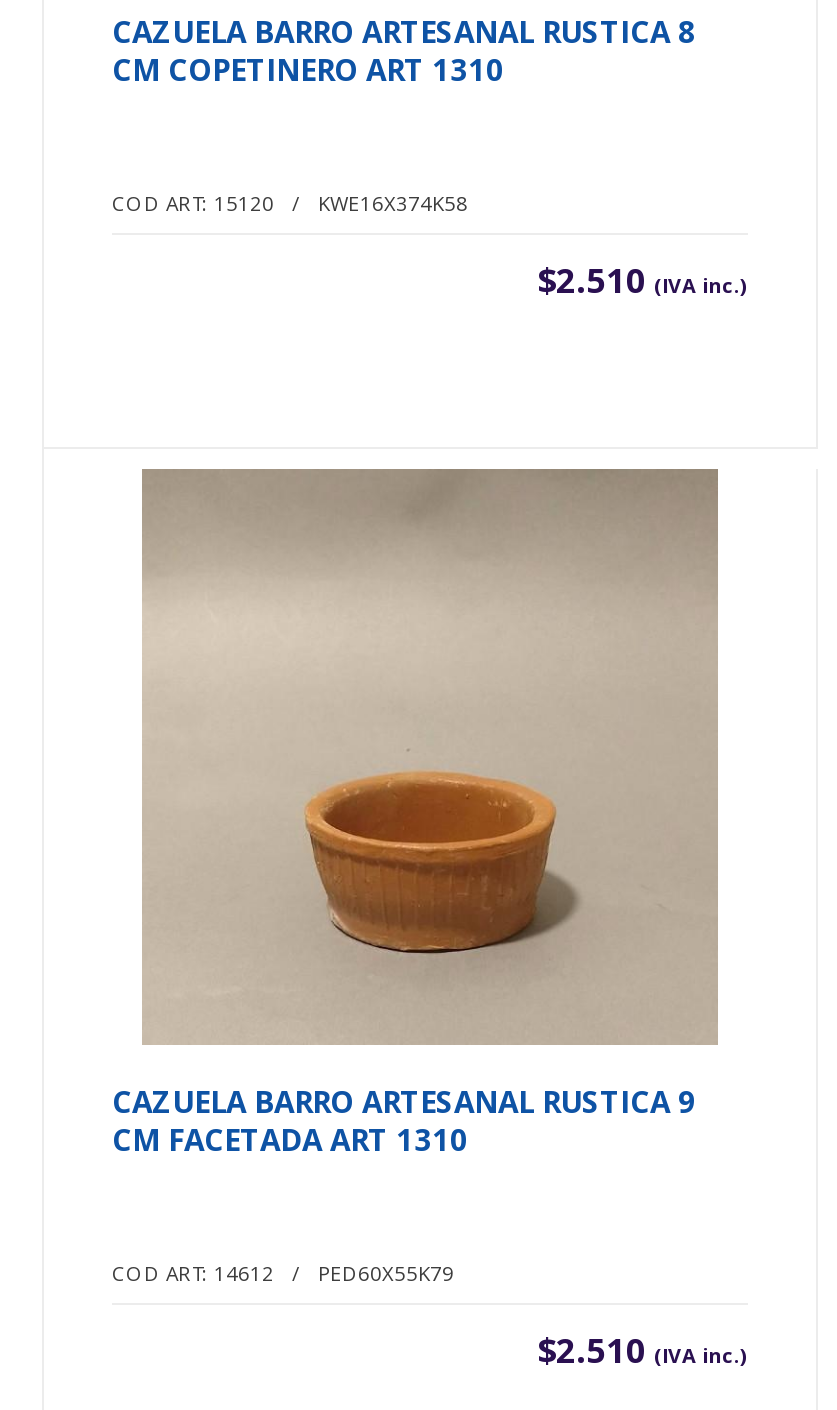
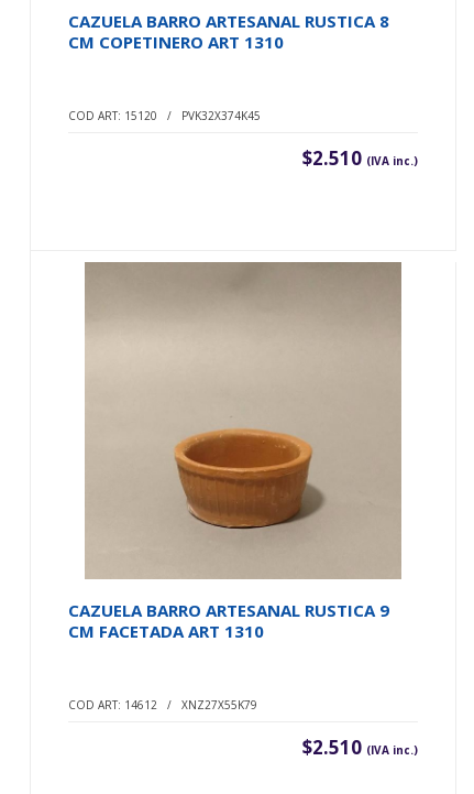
[112,188,468,216] COD ART: 15120 / KWE16X374K58 -> [68,108,261,123] COD ART: 15120 / PVK32X374K45
[112,1258,454,1286] COD ART: 14612 / PED60X55K79 -> [68,697,257,712] COD ART: 14612 / XNZ27X55K79

